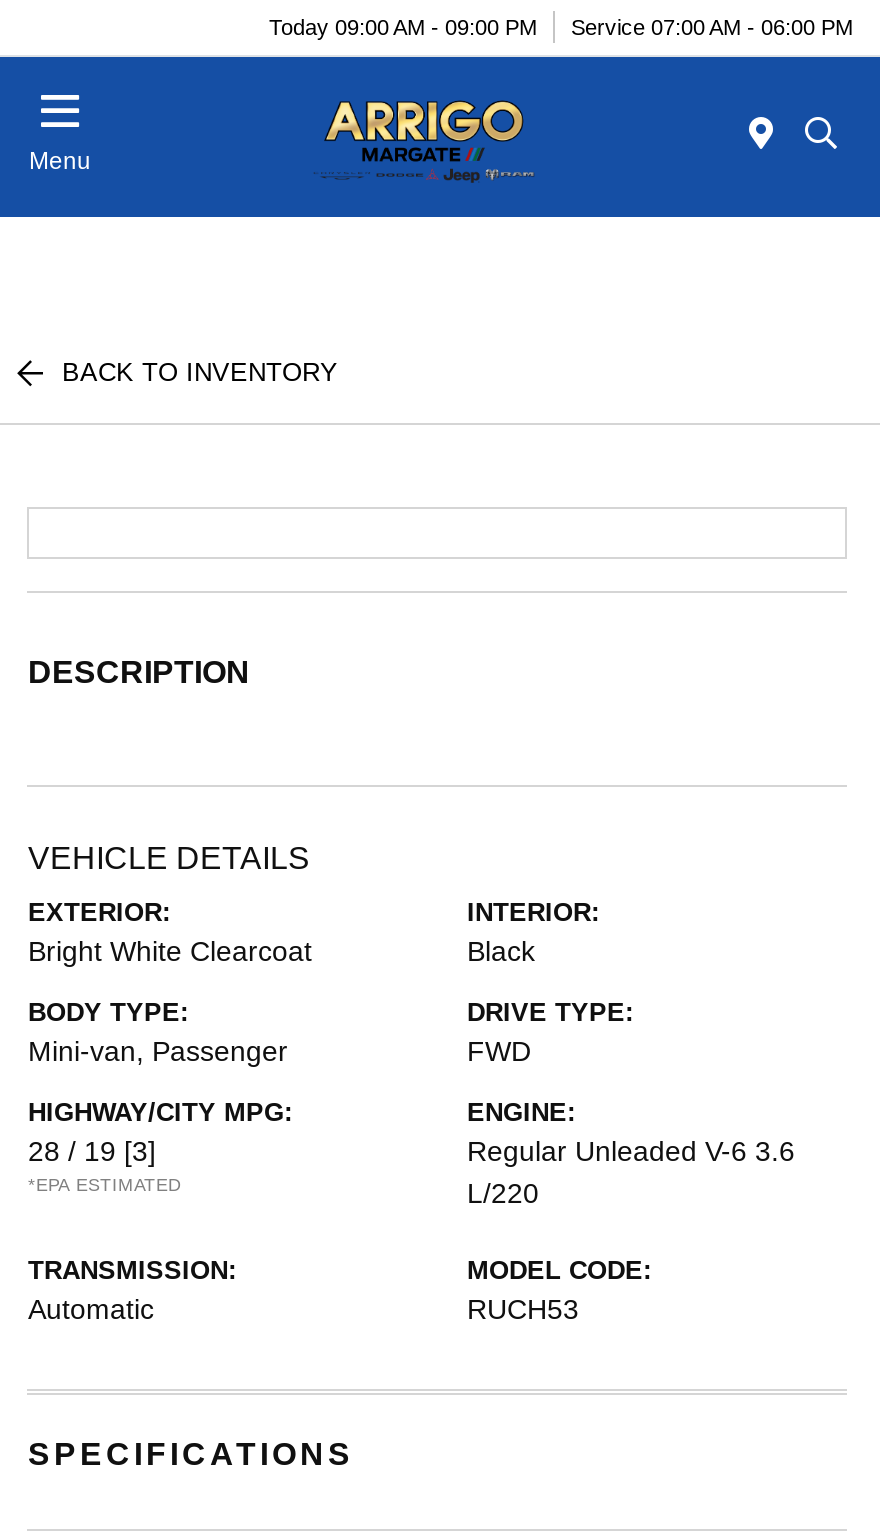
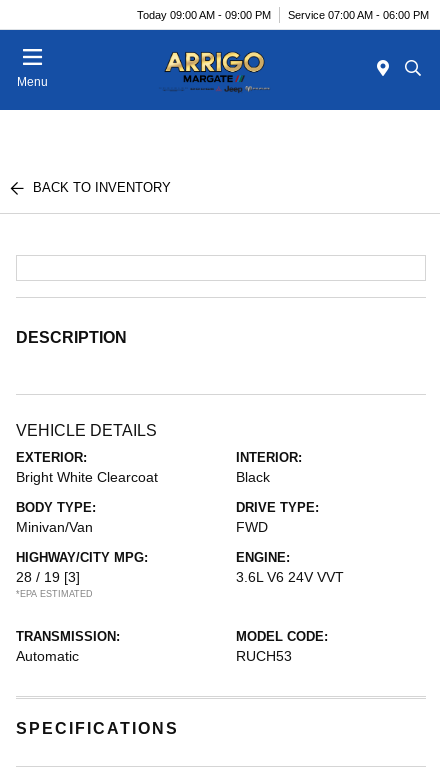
[28,1035,288,1067] Mini-van, Passenger -> [16,519,93,535] Minivan/Van
[467,1135,795,1209] Regular Unleaded V-6 3.6 | L/220 -> [236,569,344,585] 3.6L V6 24V VVT

